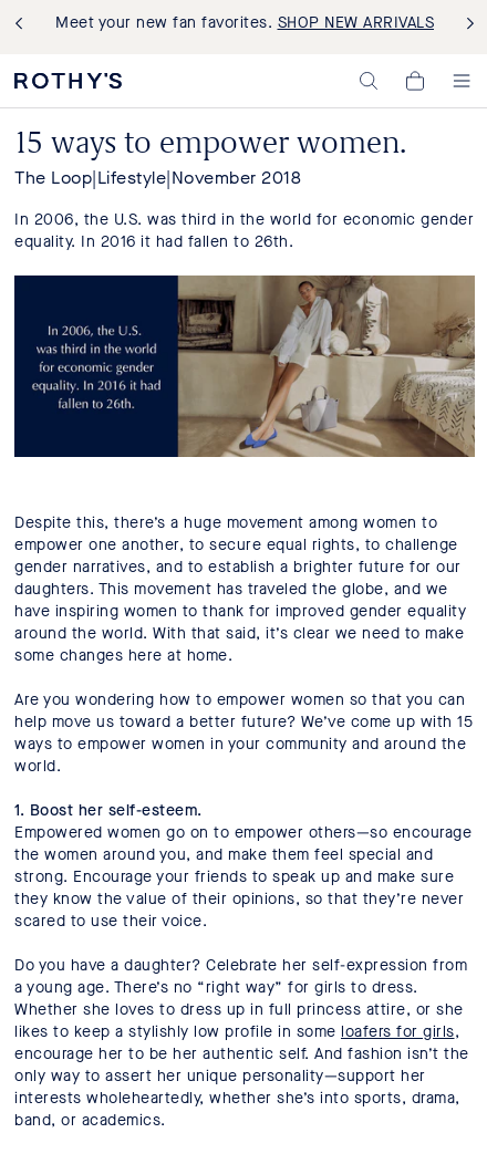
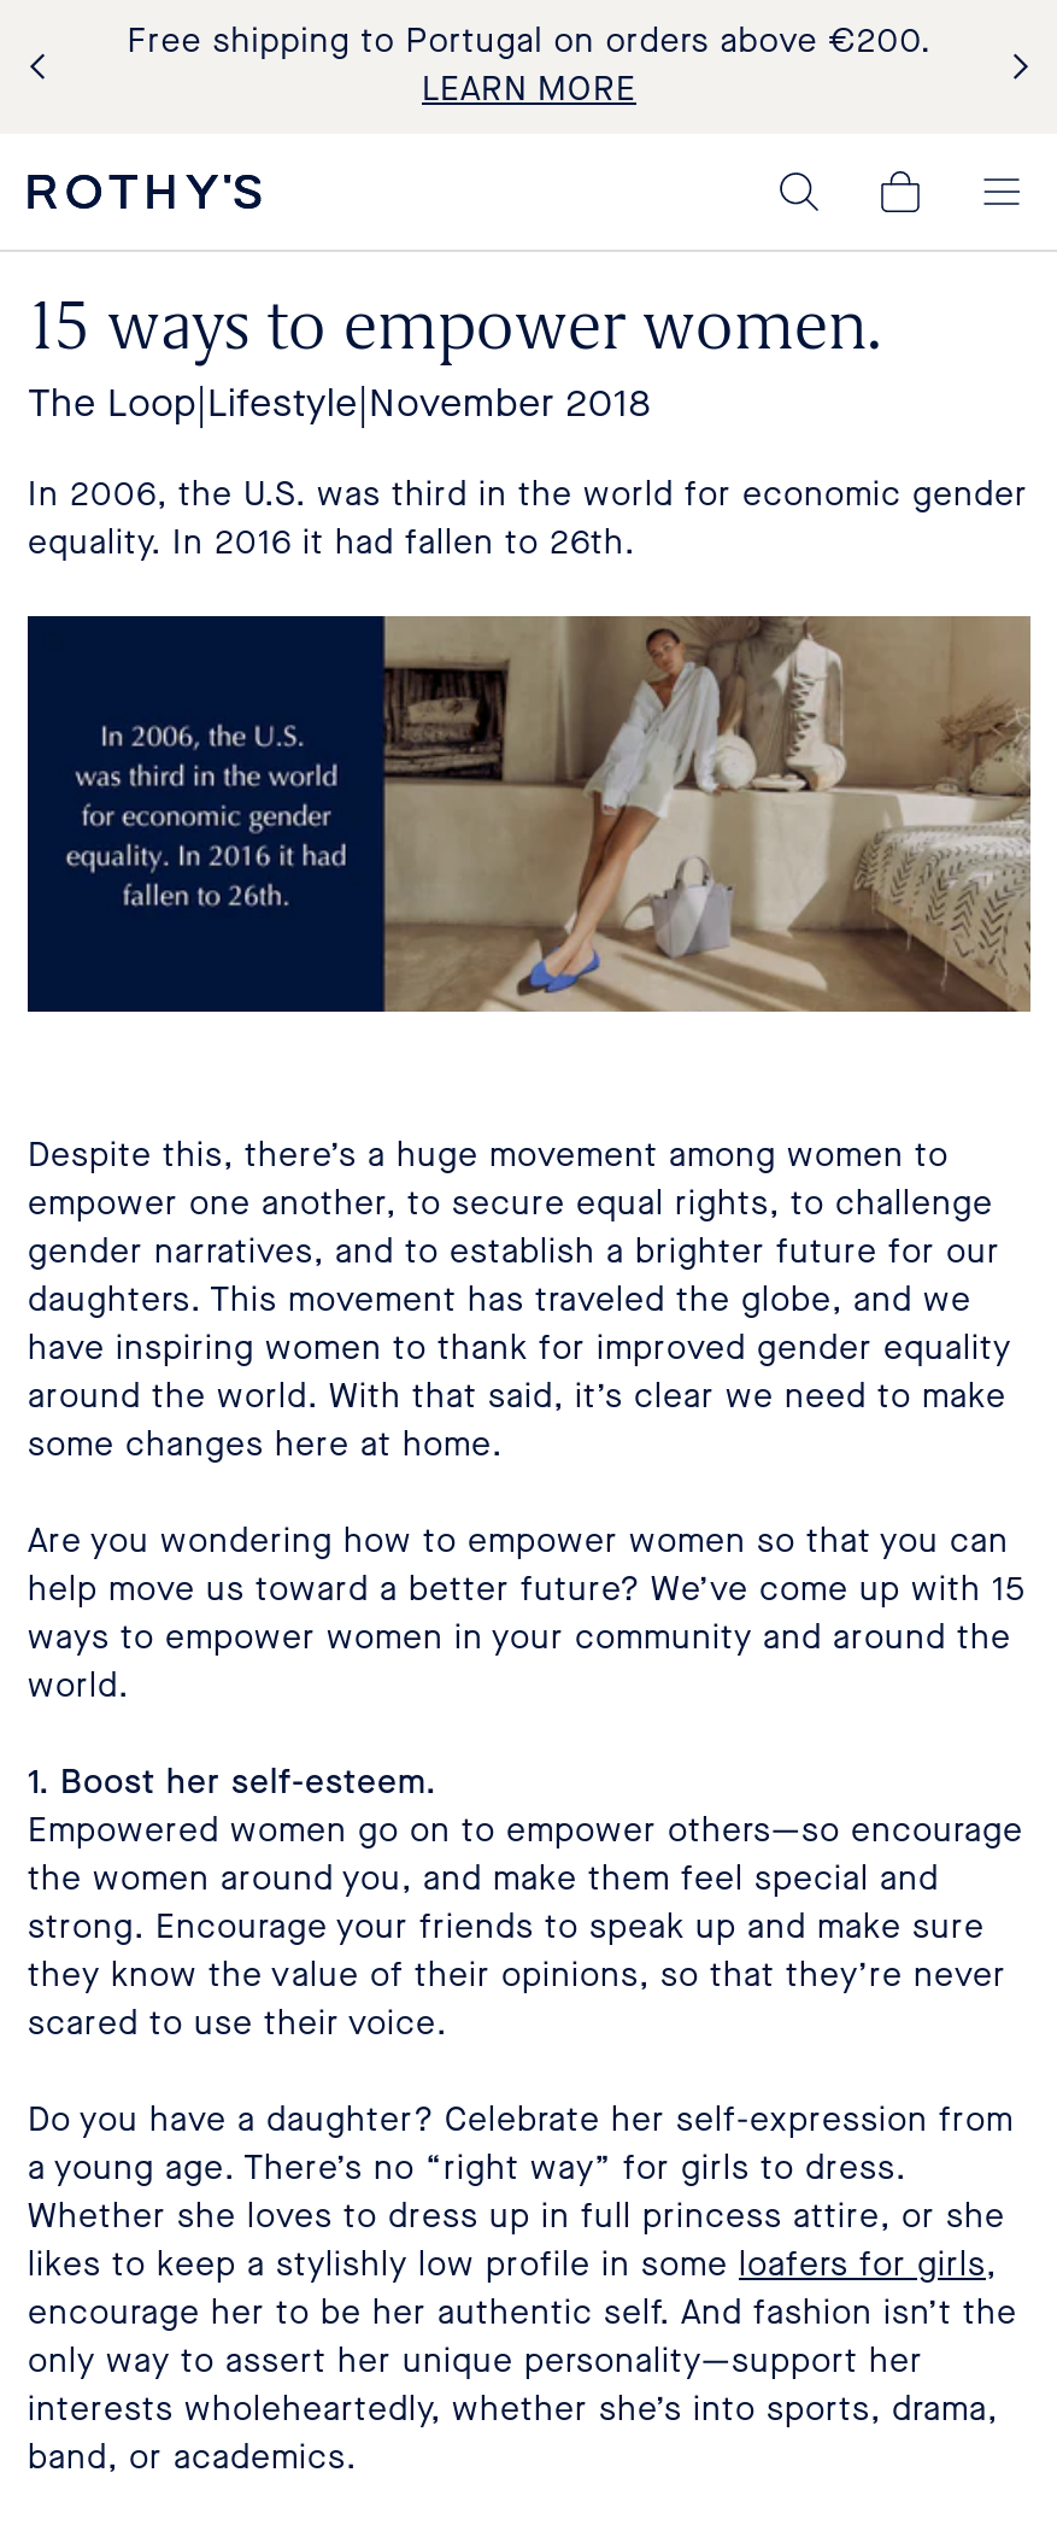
[55,12,434,33] Meet your new fan favorites. SHOP NEW ARRIVALS -> [127,18,931,112] Free shipping to Portugal on orders above €200. | LEARN MORE

